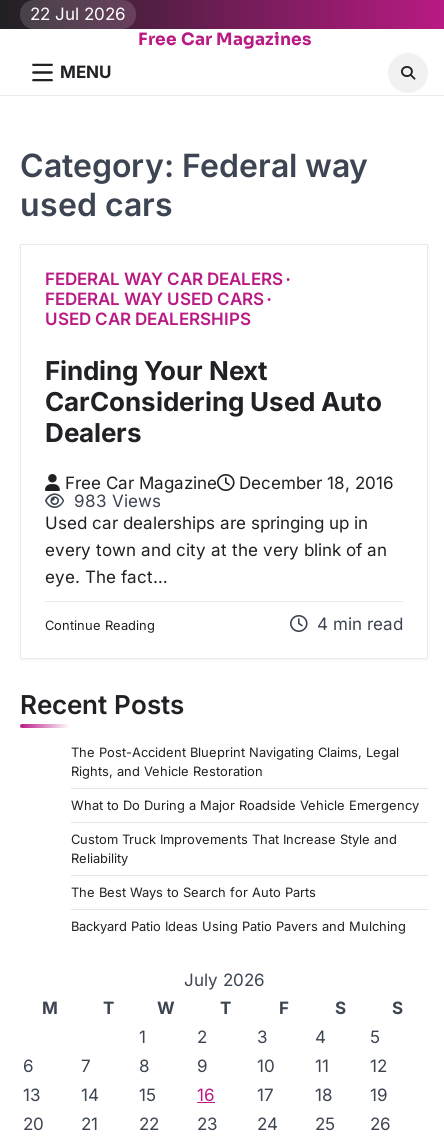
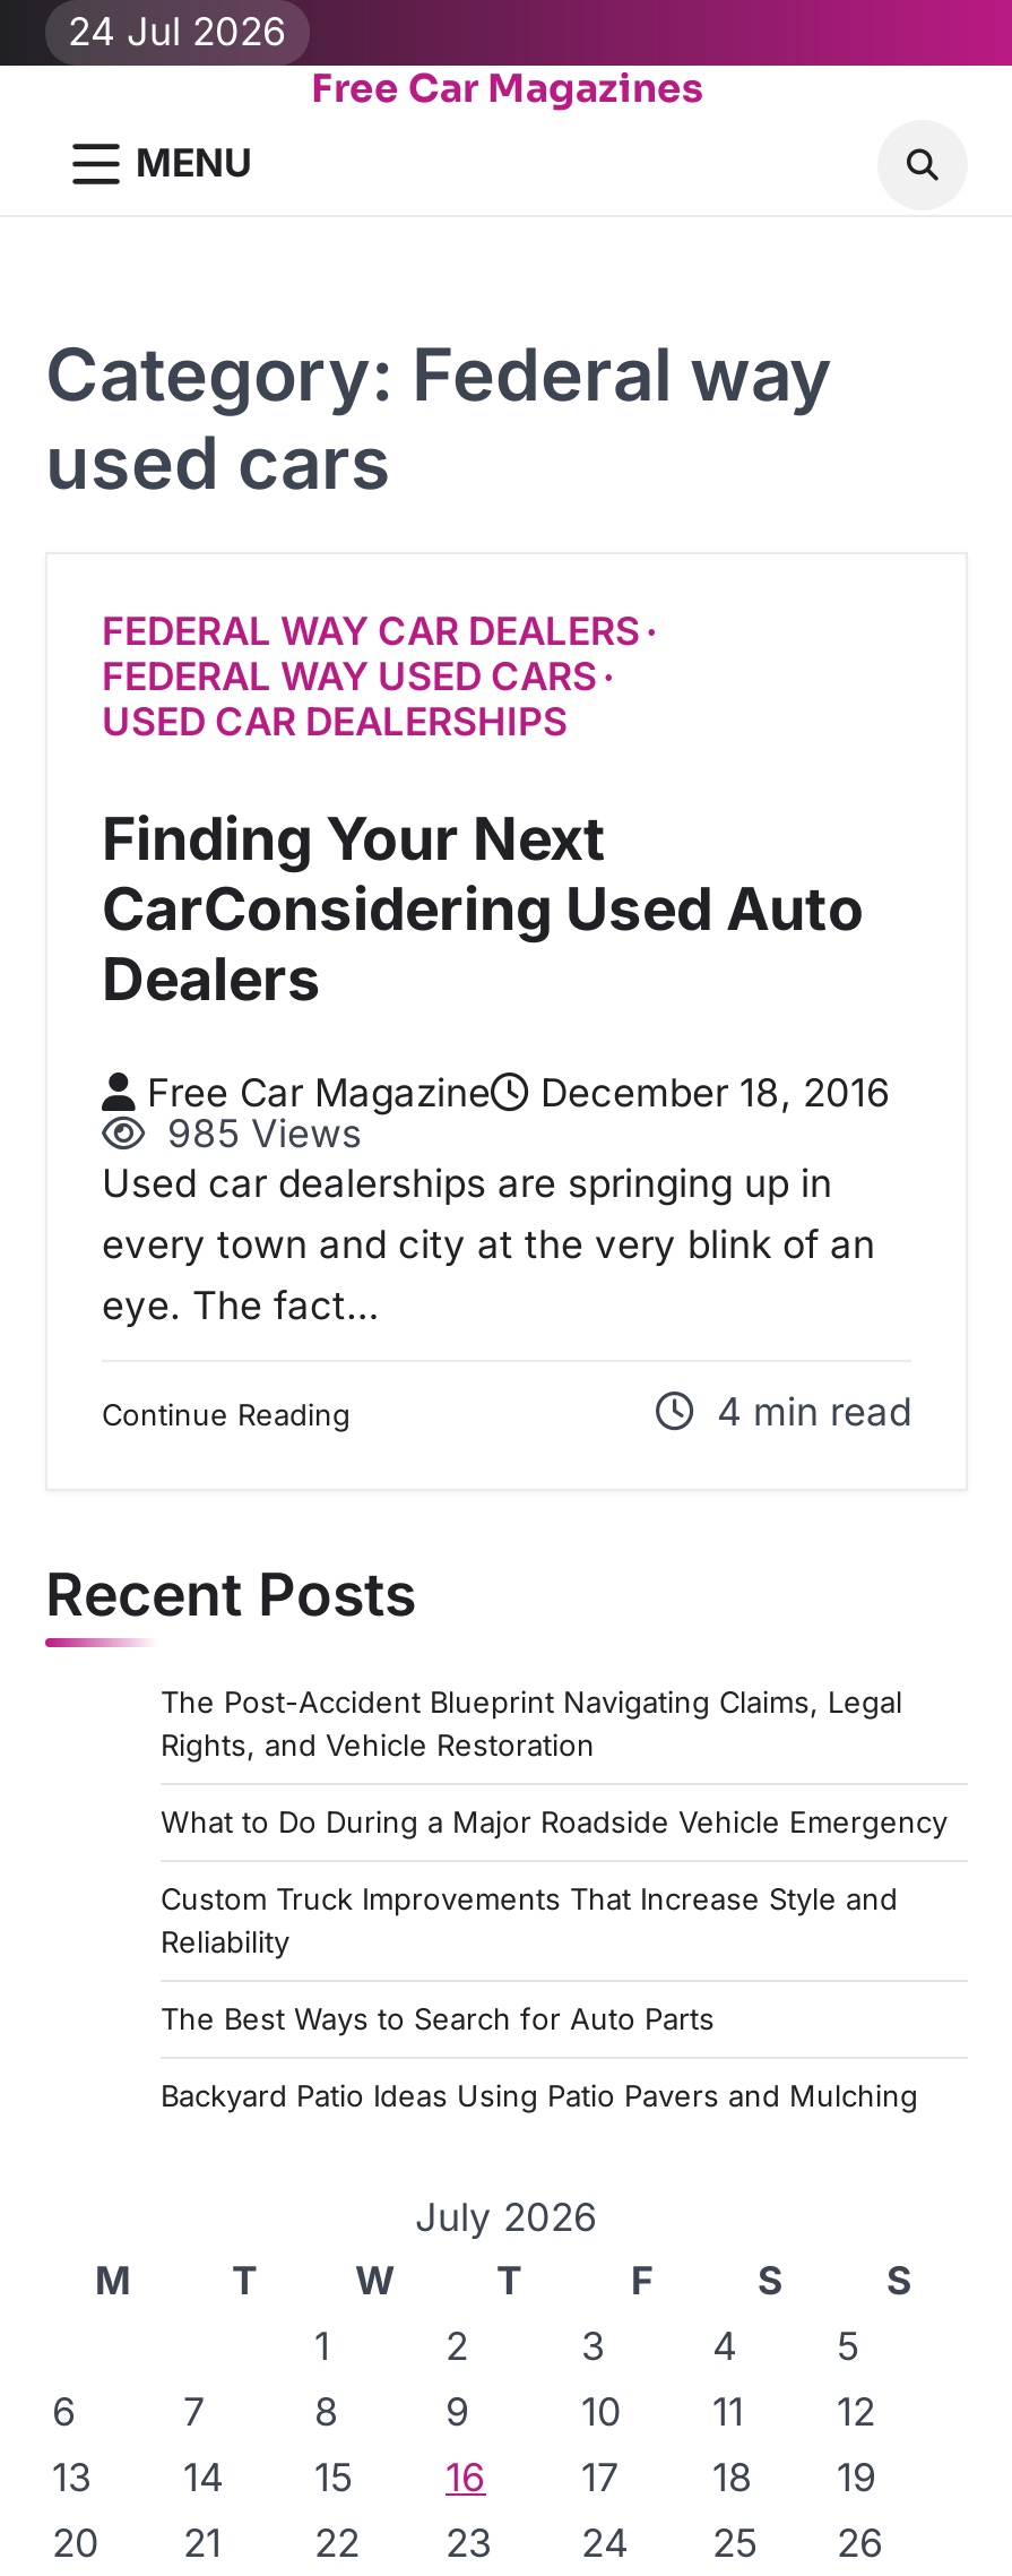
[30,4,126,24] 22 Jul 2026 -> [68,9,287,54] 24 Jul 2026
[69,491,161,511] 983 Views -> [156,1111,362,1156] 985 Views

